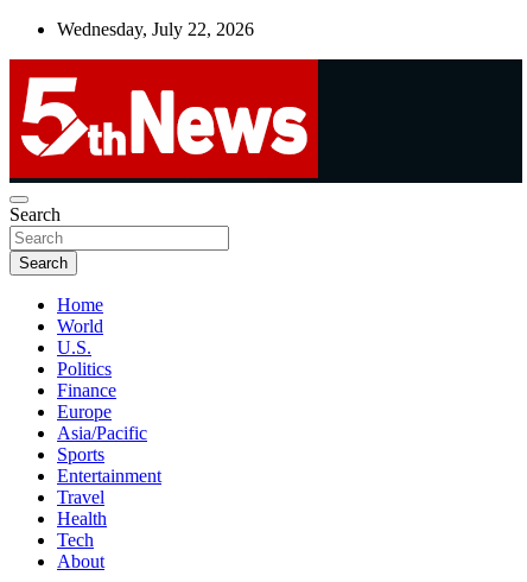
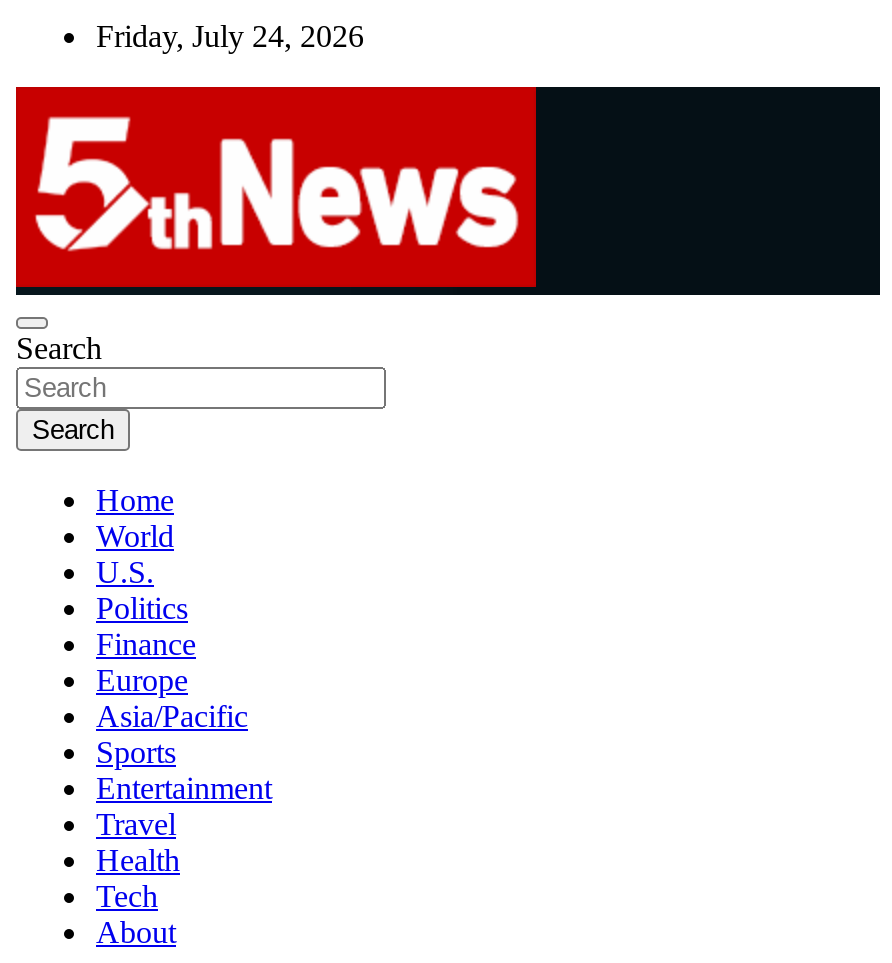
[57,19,254,39] Wednesday, July 22, 2026 -> [96,19,364,53] Friday, July 24, 2026

